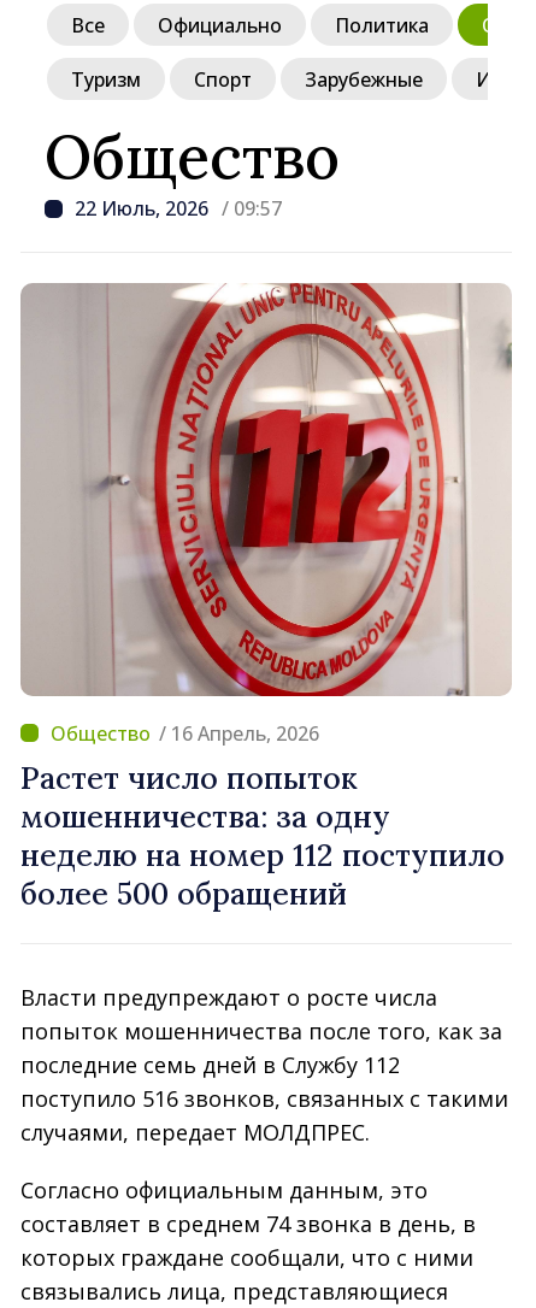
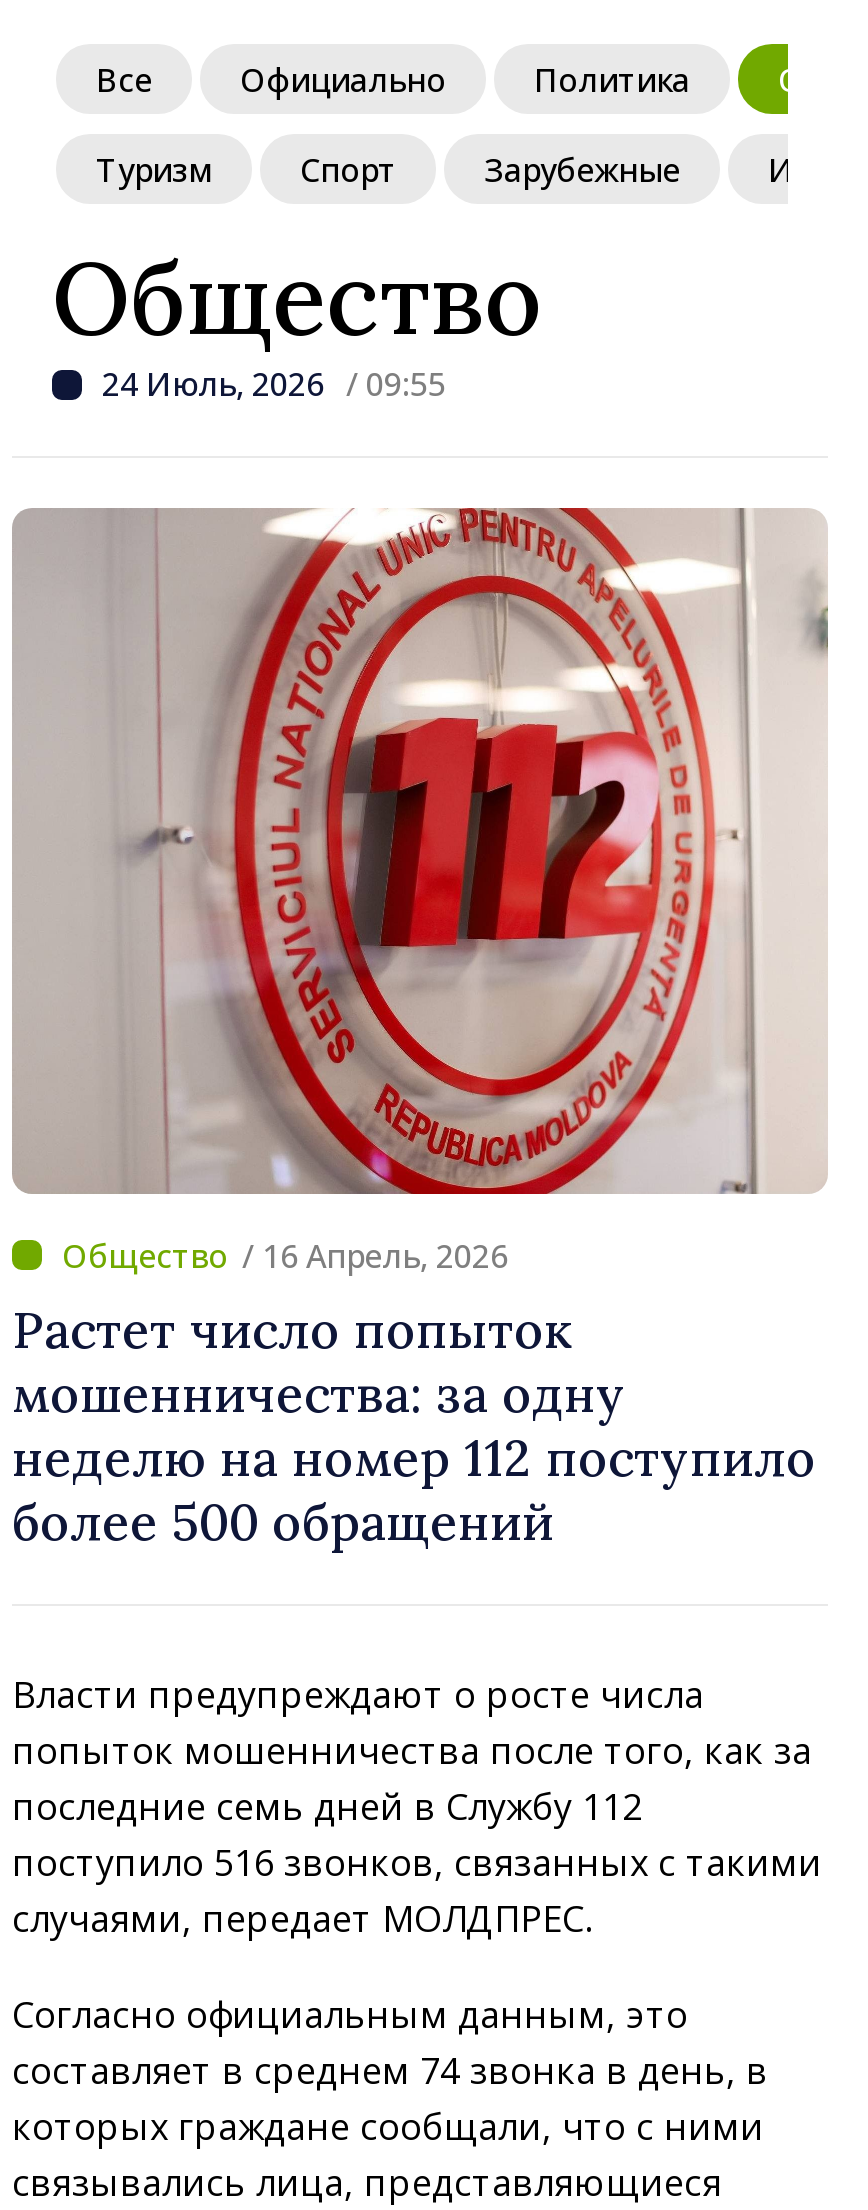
[75,195,282,222] 22 Июль, 2026 / 09:57 -> [102,362,446,406] 24 Июль, 2026 / 09:55

